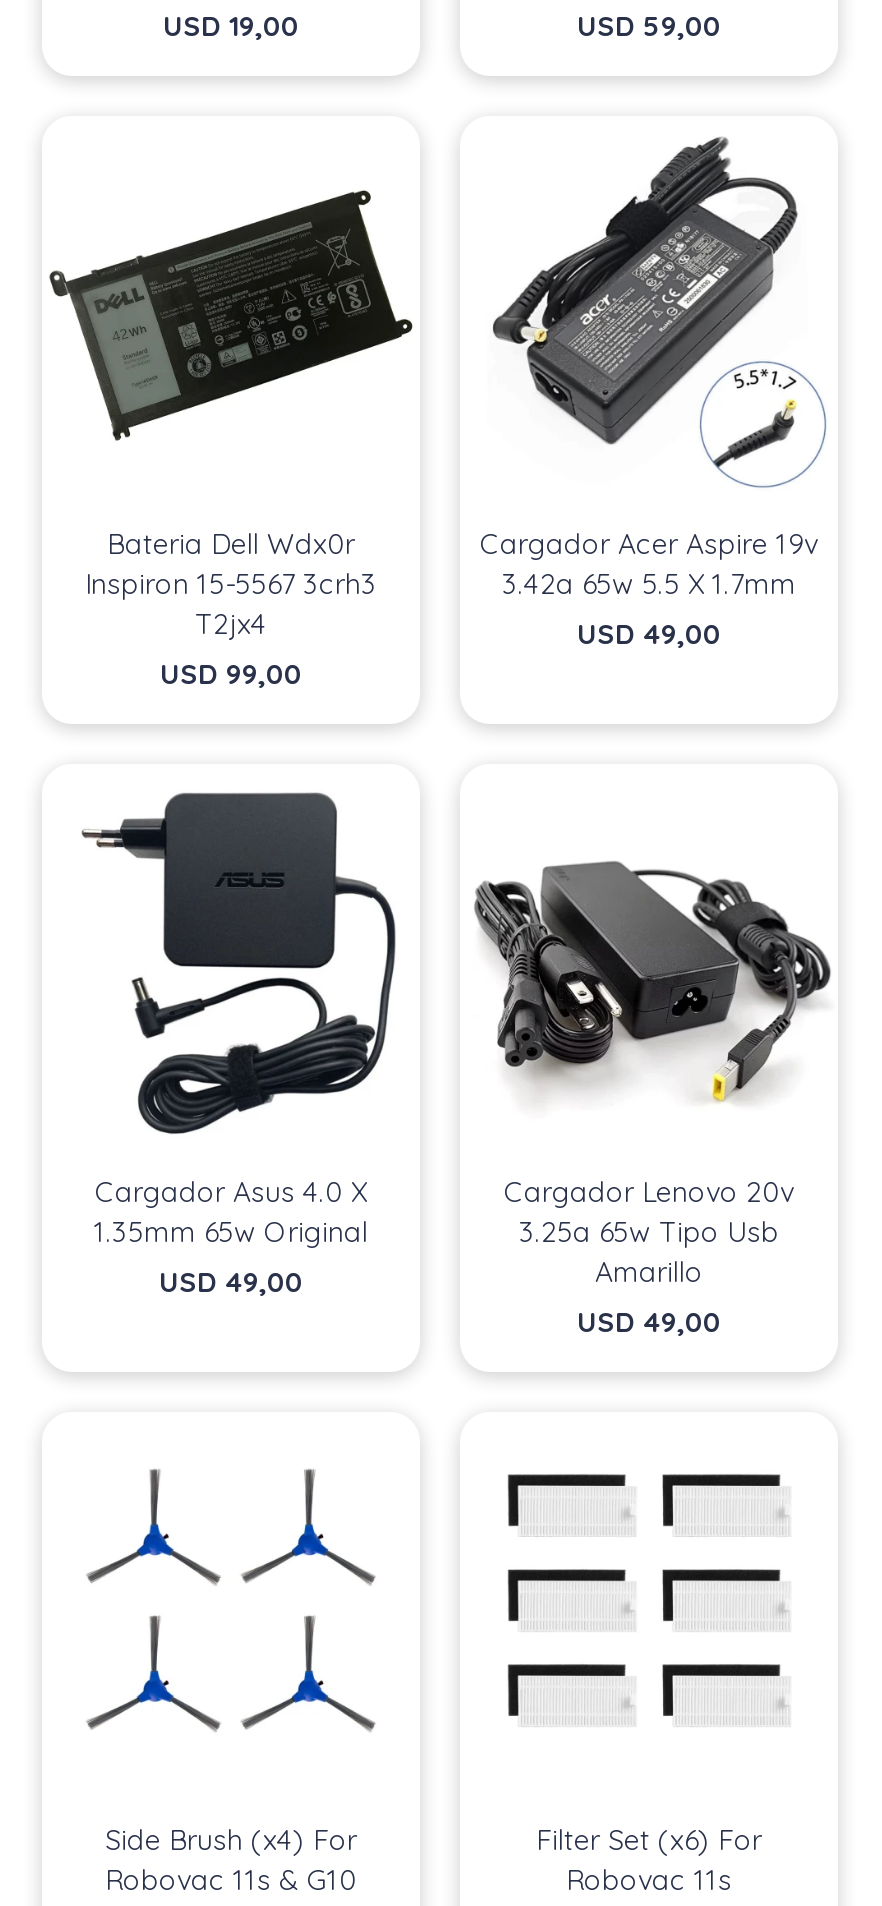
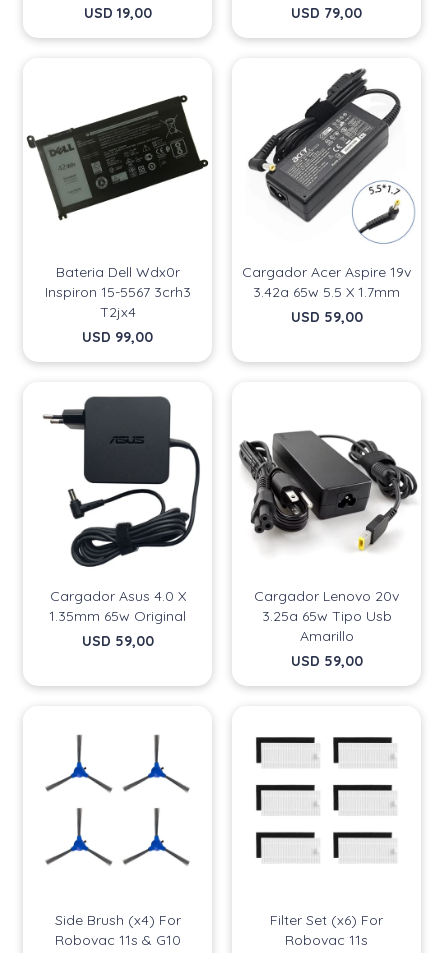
[577,8,721,44] USD 59,00 -> [291,4,362,22] USD 79,00
[577,616,721,652] USD 49,00 -> [290,308,362,326] USD 59,00
[159,1264,303,1300] USD 49,00 -> [81,632,153,650] USD 59,00
[577,1304,721,1340] USD 49,00 -> [290,652,362,670] USD 59,00

